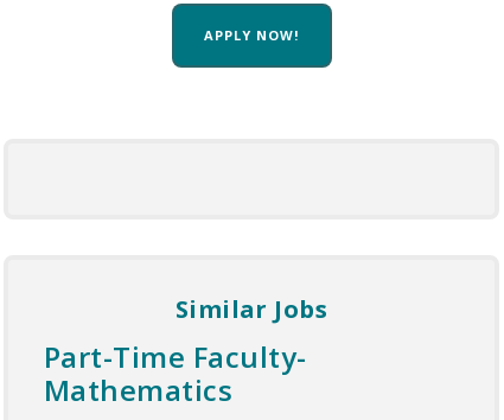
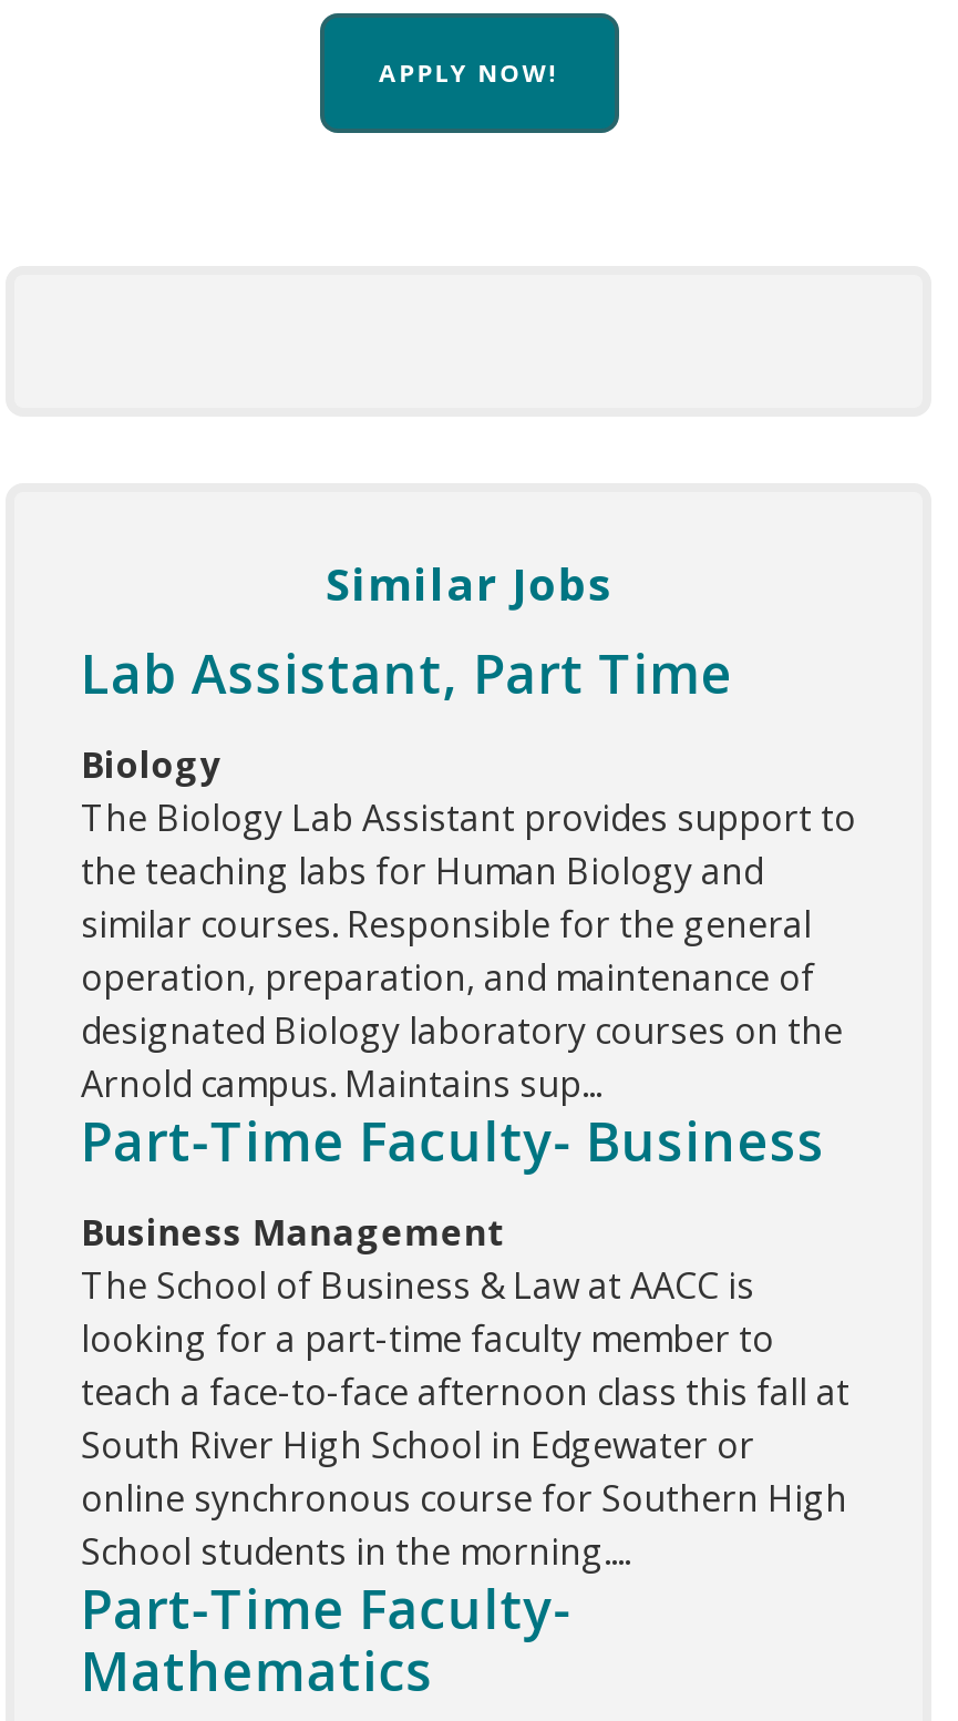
none -> [81,636,856,1576] Lab Assistant, Part Time | Biology | The Biology Lab Assistant provides support to | the teaching labs for Human Biology and | similar courses. Responsible for the general | operation, preparation, and maintenance of | designated Biology laboratory courses on the | Arnold campus. Maintains sup... | Part-Time Faculty- Business | Business Management | The School of Business & Law at AACC is | looking for a part-time faculty member to | teach a face-to-face afternoon class this fall at | South River High School in Edgewater or | online synchronous course for Southern High | School students in the morning....

